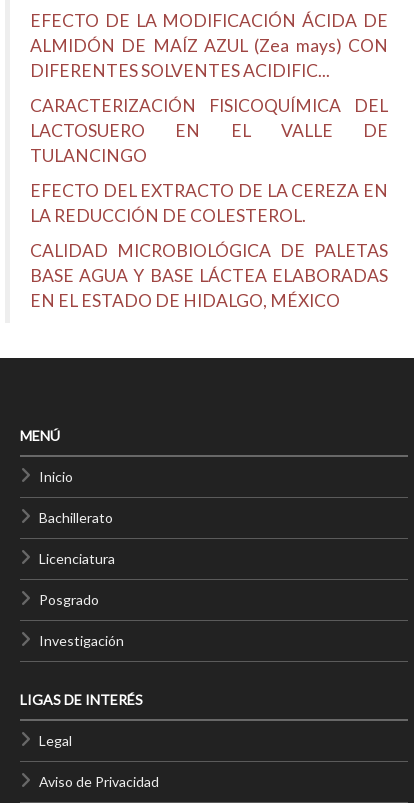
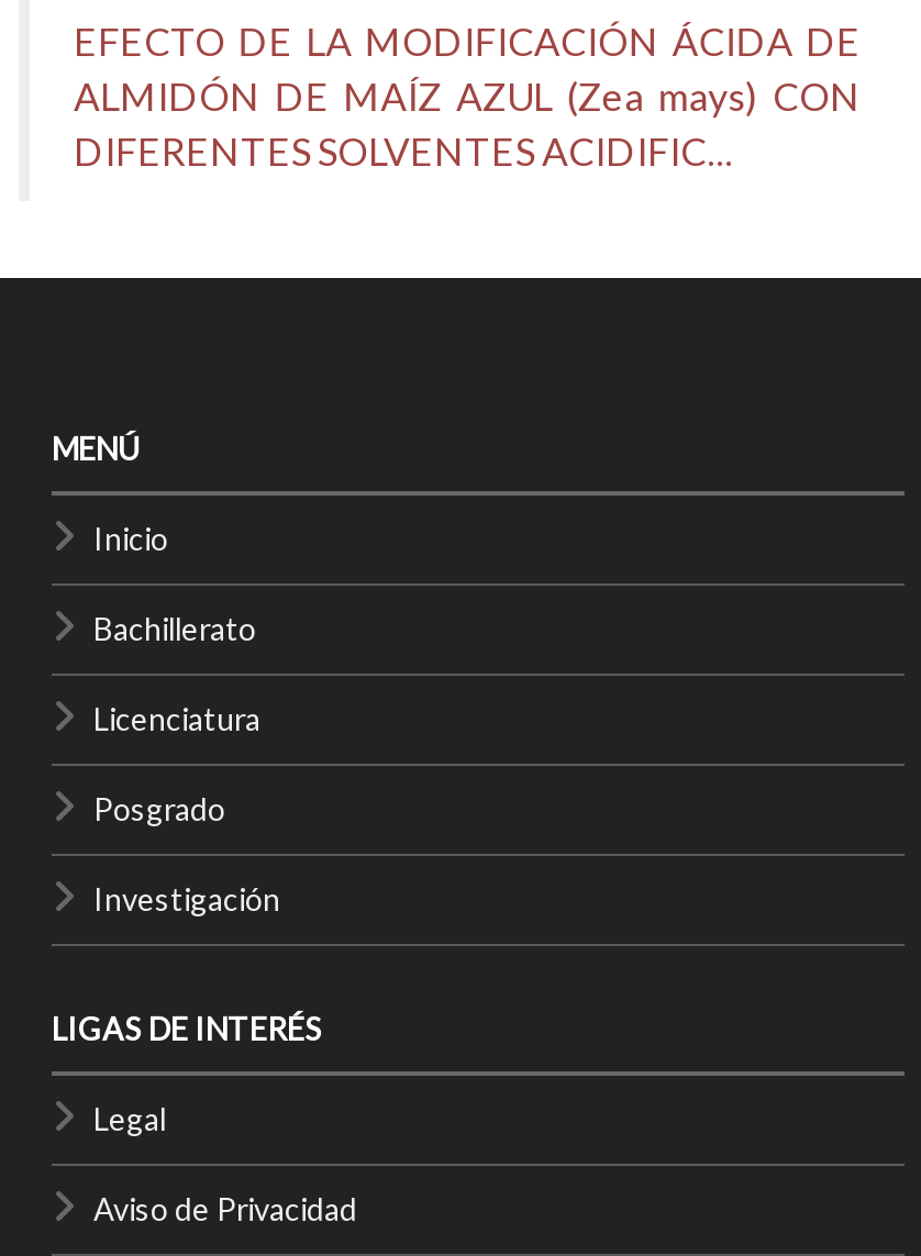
[30,95,388,311] CARACTERIZACIÓN FISICOQUÍMICA DEL | LACTOSUERO EN EL VALLE DE | TULANCINGO | EFECTO DEL EXTRACTO DE LA CEREZA EN | LA REDUCCIÓN DE COLESTEROL. | CALIDAD MICROBIOLÓGICA DE PALETAS | BASE AGUA Y BASE LÁCTEA ELABORADAS | EN EL ESTADO DE HIDALGO, MÉXICO -> none

